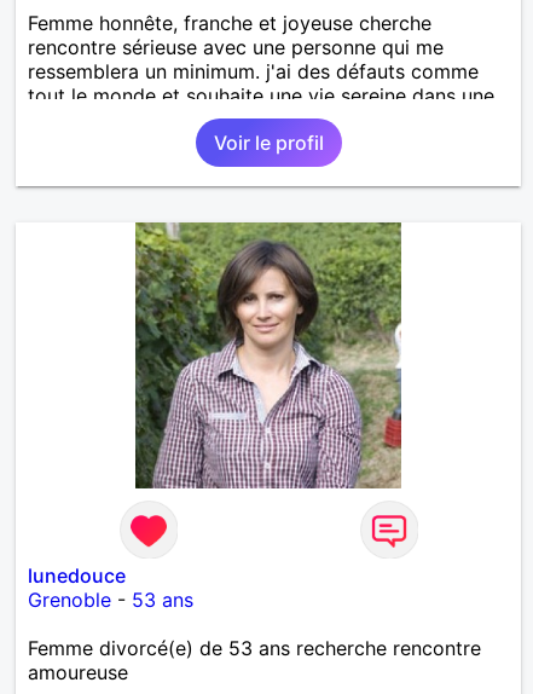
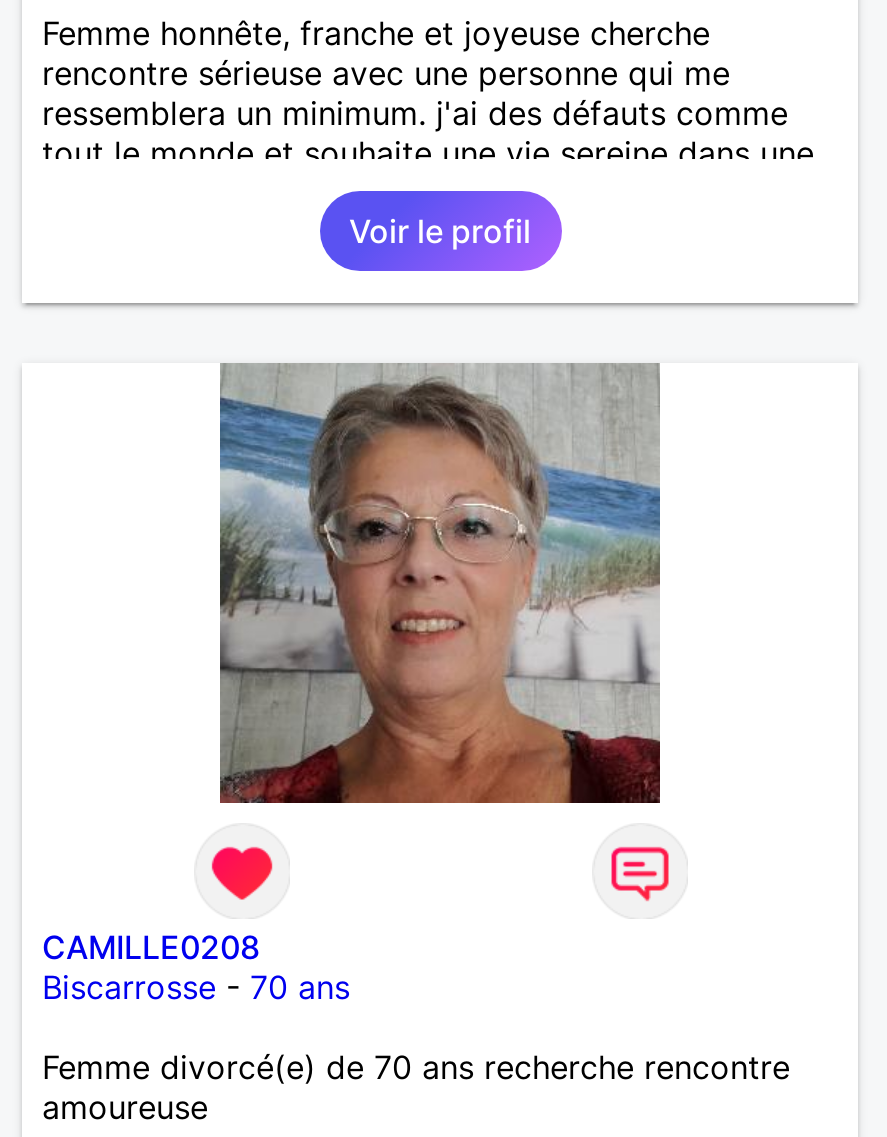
[134,222,402,490] [image] -> [218,363,662,805] [image]
[28,563,193,612] lunedouce | Grenoble - 53 ans -> [42,927,350,1007] CAMILLE0208 | Biscarrosse - 70 ans
[28,636,481,660] Femme divorcé(e) de 53 ans recherche rencontre -> [42,1047,790,1087] Femme divorcé(e) de 70 ans recherche rencontre

